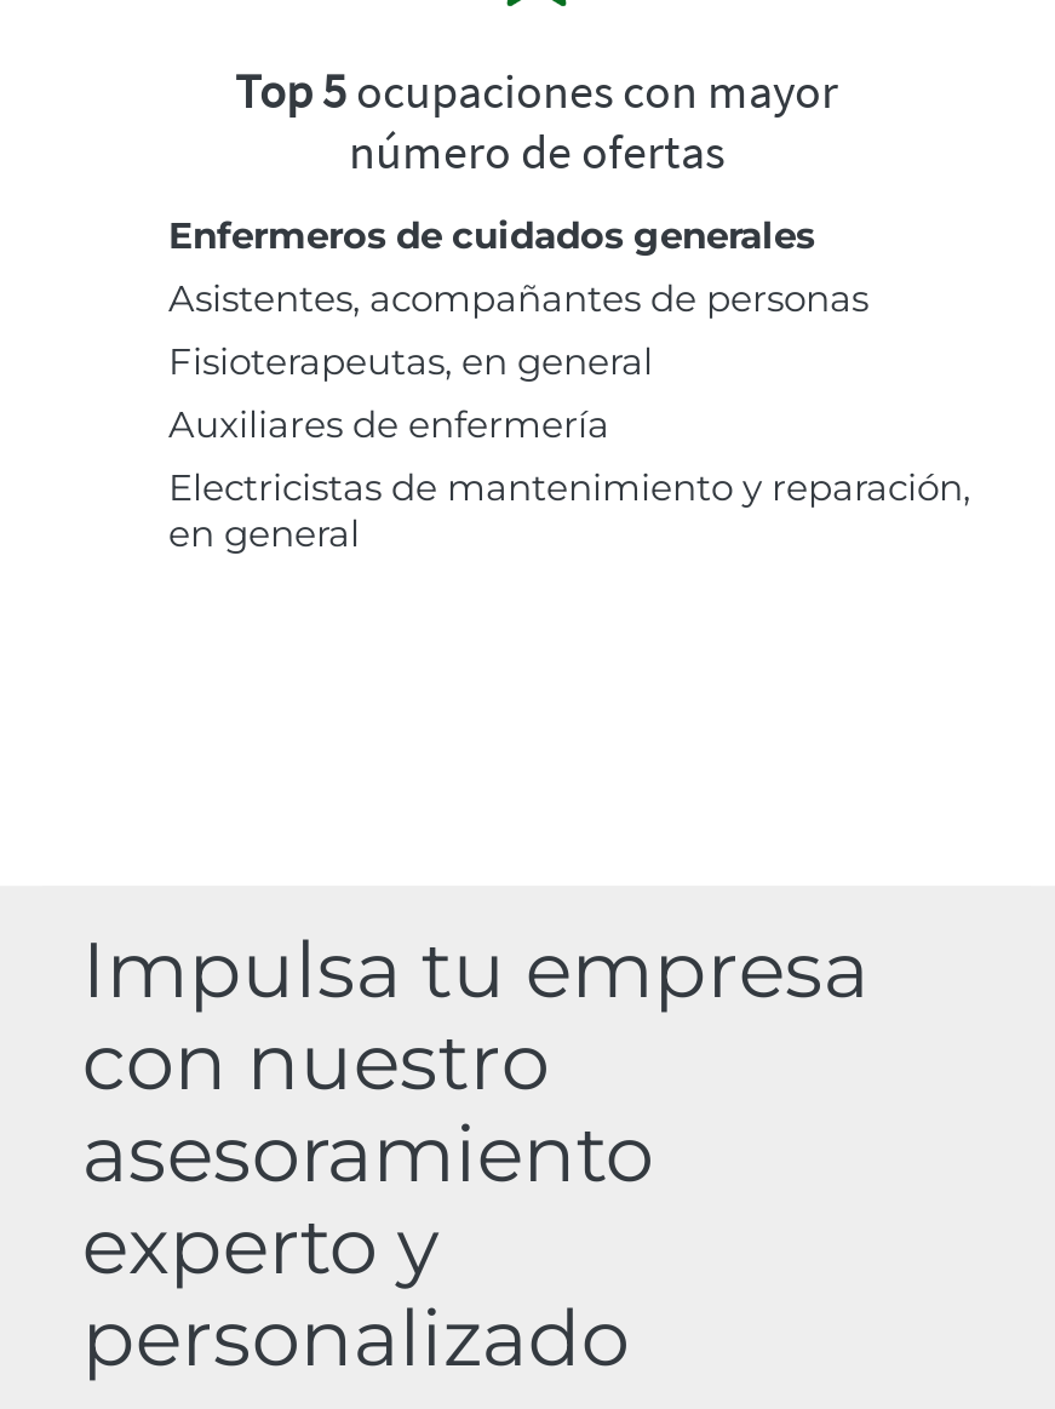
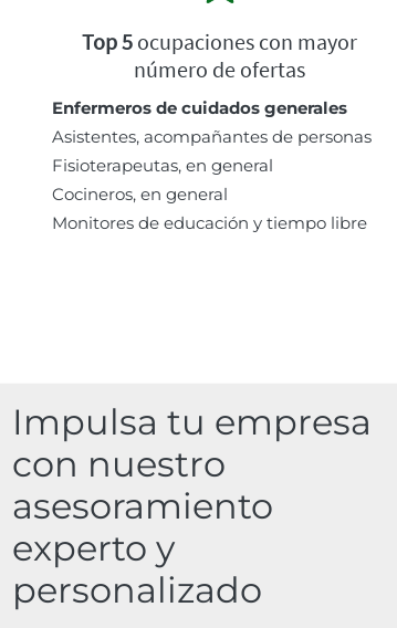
[168,402,970,557] Auxiliares de enfermería | Electricistas de mantenimiento y reparación, | en general -> [52,183,367,233] Cocineros, en general | Monitores de educación y tiempo libre

